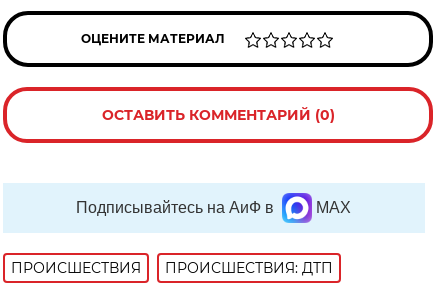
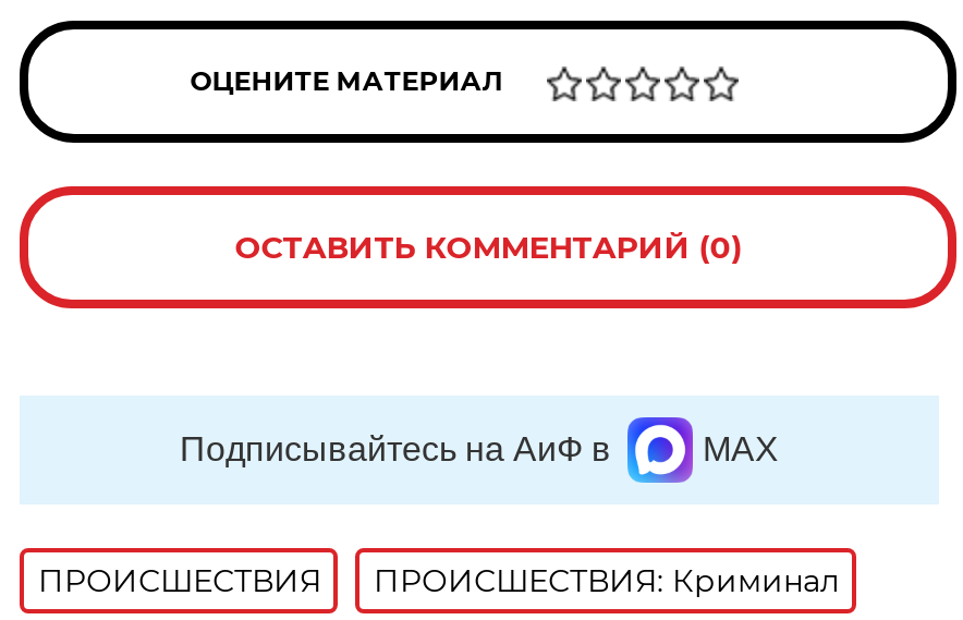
[165,259,333,277] ПРОИСШЕСТВИЯ: ДТП -> [373,561,840,600] ПРОИСШЕСТВИЯ: Криминал

